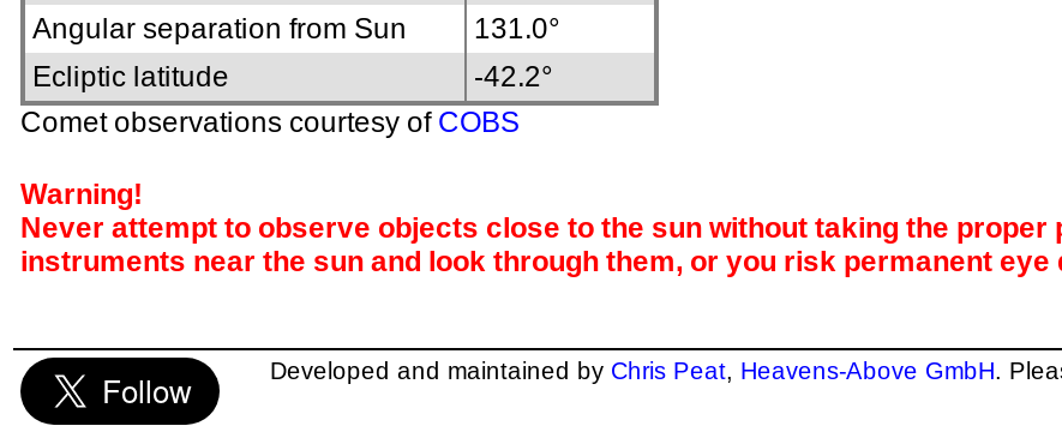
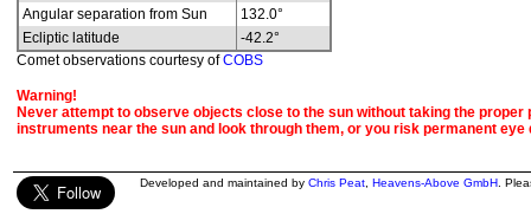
[32,12,560,46] Angular separation from Sun 131.0° -> [23,6,283,22] Angular separation from Sun 132.0°

